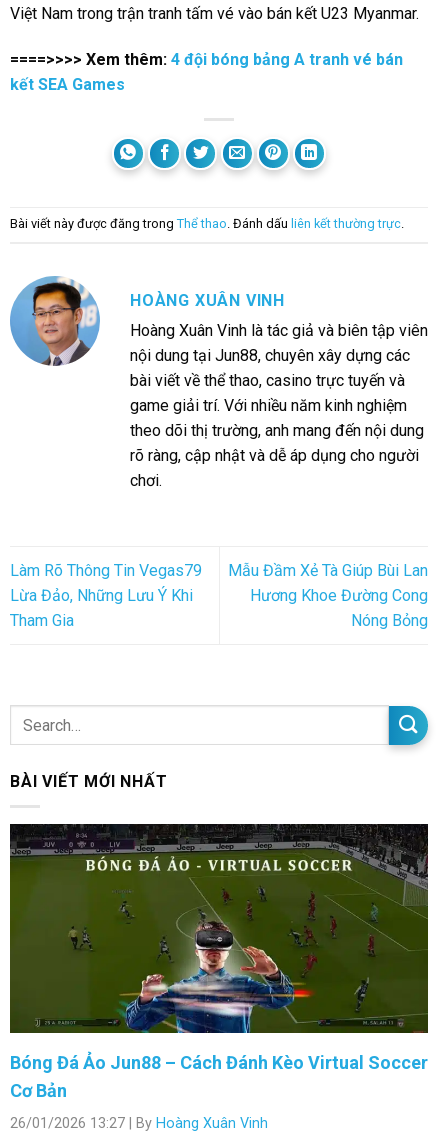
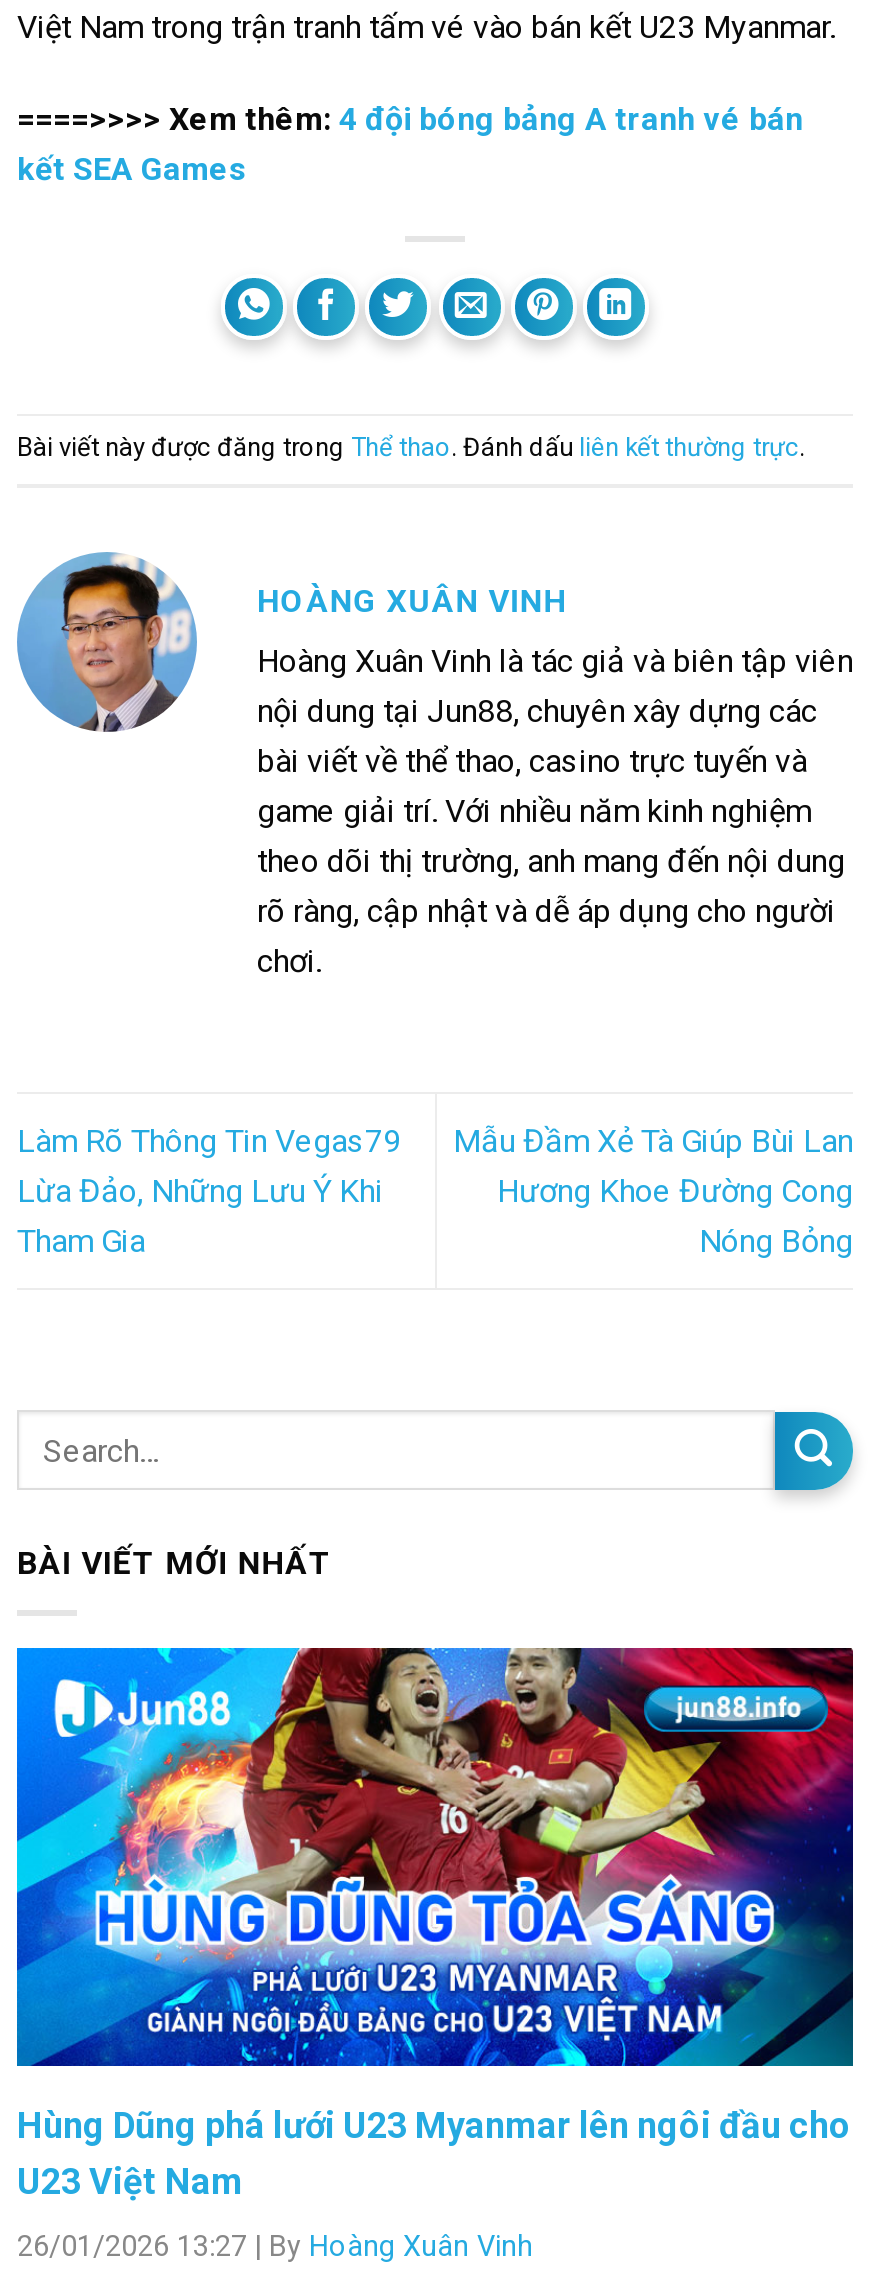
[9,823,429,1101] [image] | Bóng Đá Ảo Jun88 – Cách Đánh Kèo Virtual Soccer | Cơ Bản -> [15,1646,855,2202] [image] | Hùng Dũng phá lưới U23 Myanmar lên ngôi đầu cho | U23 Việt Nam

